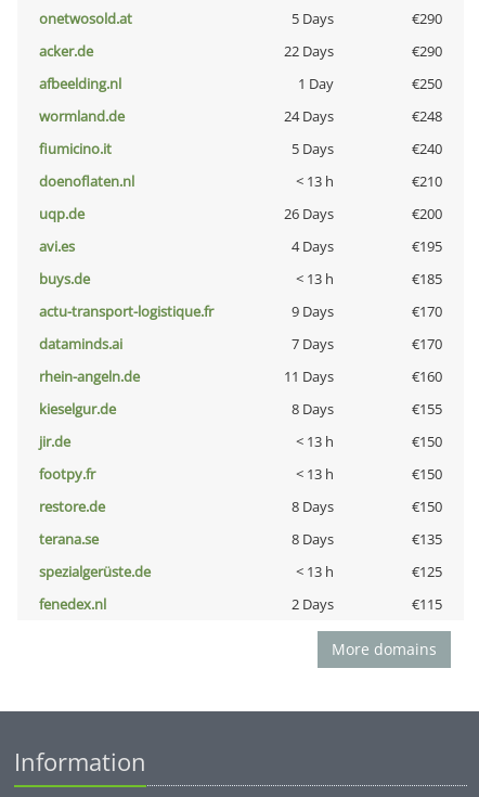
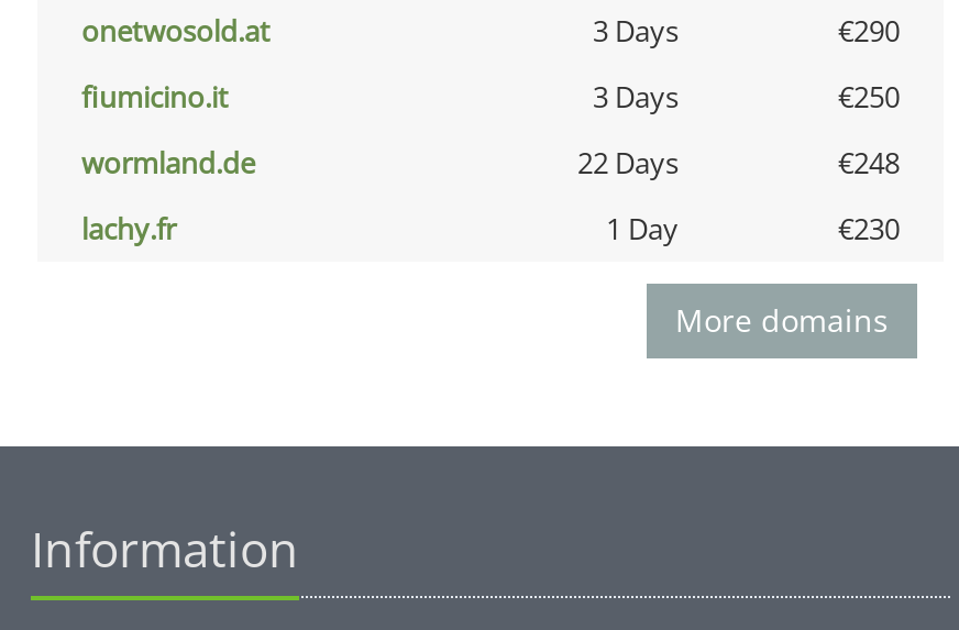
[291,9,333,28] 5 Days -> [593,11,679,51] 3 Days
[39,41,442,93] acker.de | 22 Days | €290 | afbeelding.nl | 1 Day -> [81,77,679,117] fiumicino.it | 3 Days
[283,106,333,126] 24 Days -> [577,143,679,183] 22 Days
[39,139,442,614] fiumicino.it | 5 Days | €240 | doenoflaten.nl | < 13 h | €210 | uqp.de | 26 Days | €200 | avi.es | 4 Days | €195 | buys.de | < 13 h | €185 | actu-transport-logistique.fr | 9 Days | €170 | dataminds.ai | 7 Days | €170 | rhein-angeln.de | 11 Days | €160 | kieselgur.de | 8 Days | €155 | jir.de | < 13 h | €150 | footpy.fr | < 13 h | €150 | restore.de | 8 Days | €150 | terana.se | 8 Days | €135 | spezialgerüste.de | < 13 h | €125 | fenedex.nl | 2 Days | €115 -> [81,209,900,248] lachy.fr | 1 Day | €230

